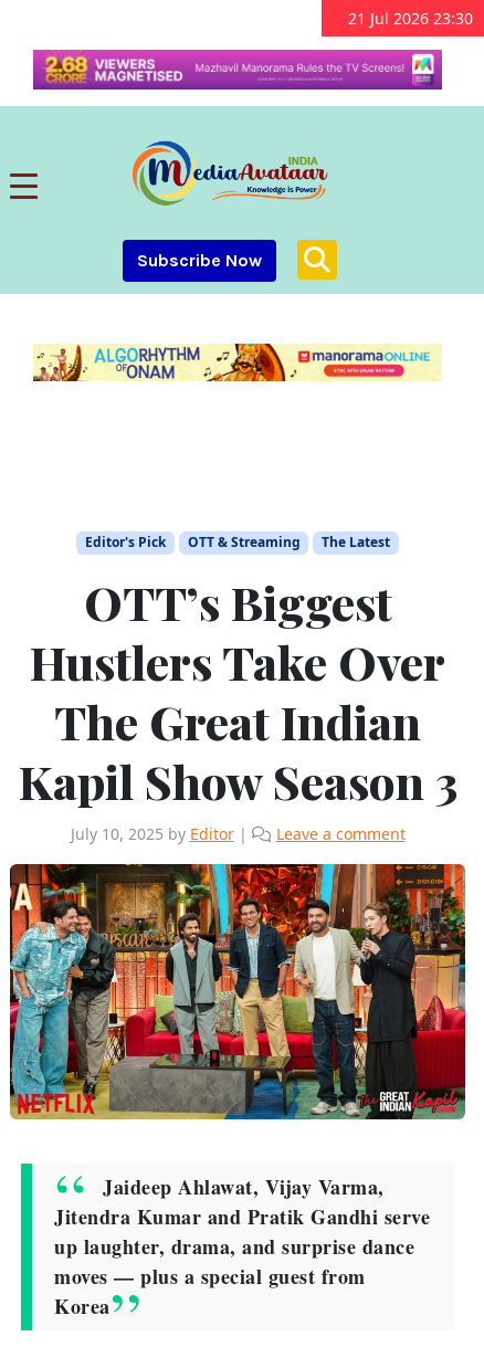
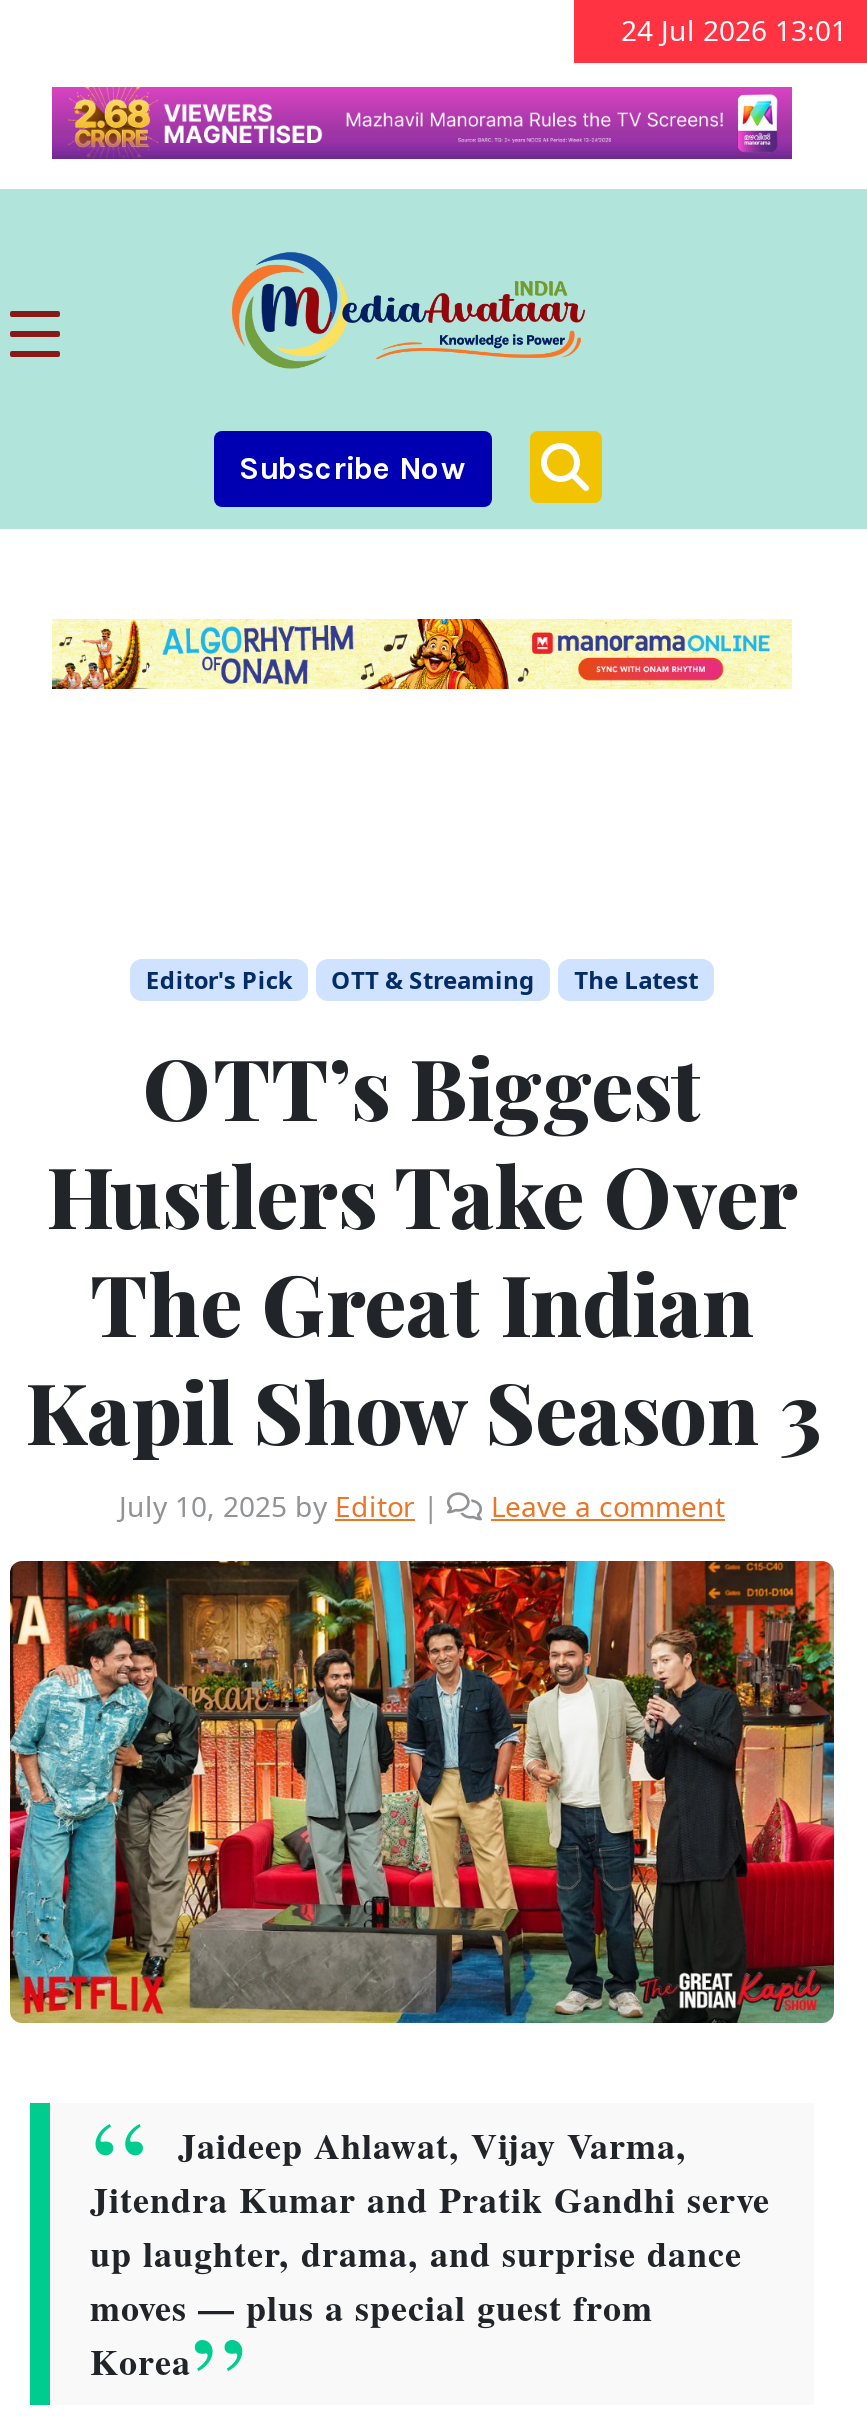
[348,8,472,29] 21 Jul 2026 23:30 -> [621,11,847,49] 24 Jul 2026 13:01

